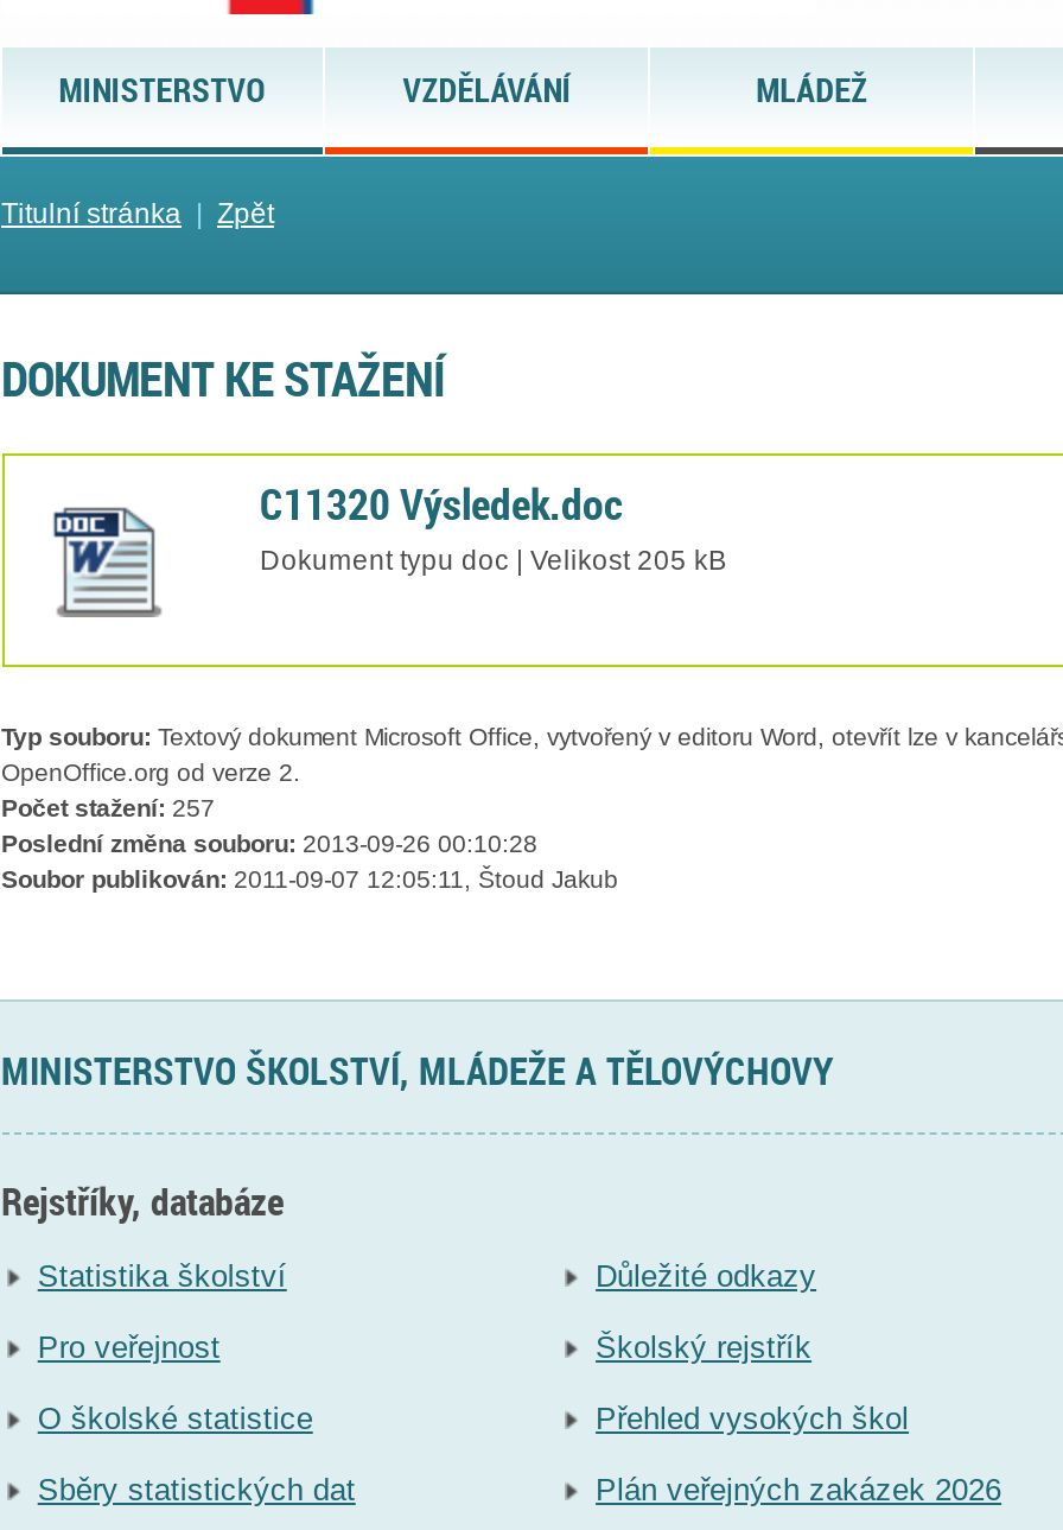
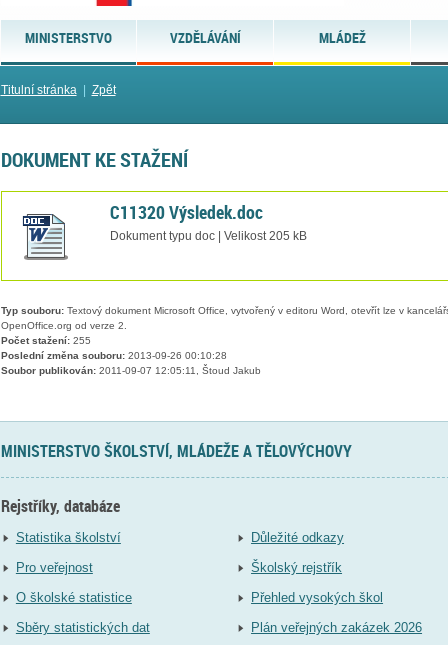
[1,796,215,823] Počet stažení: 257 -> [0,335,90,346] Počet stažení: 255

